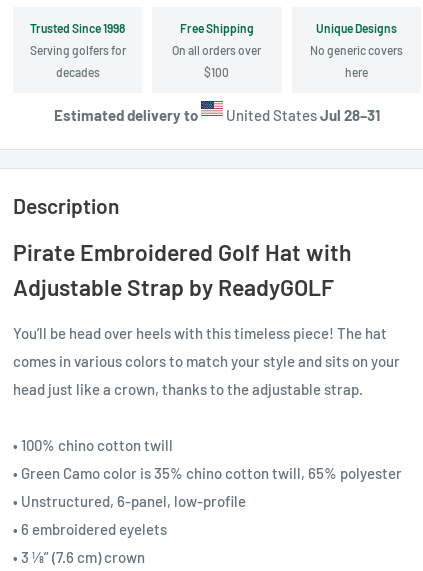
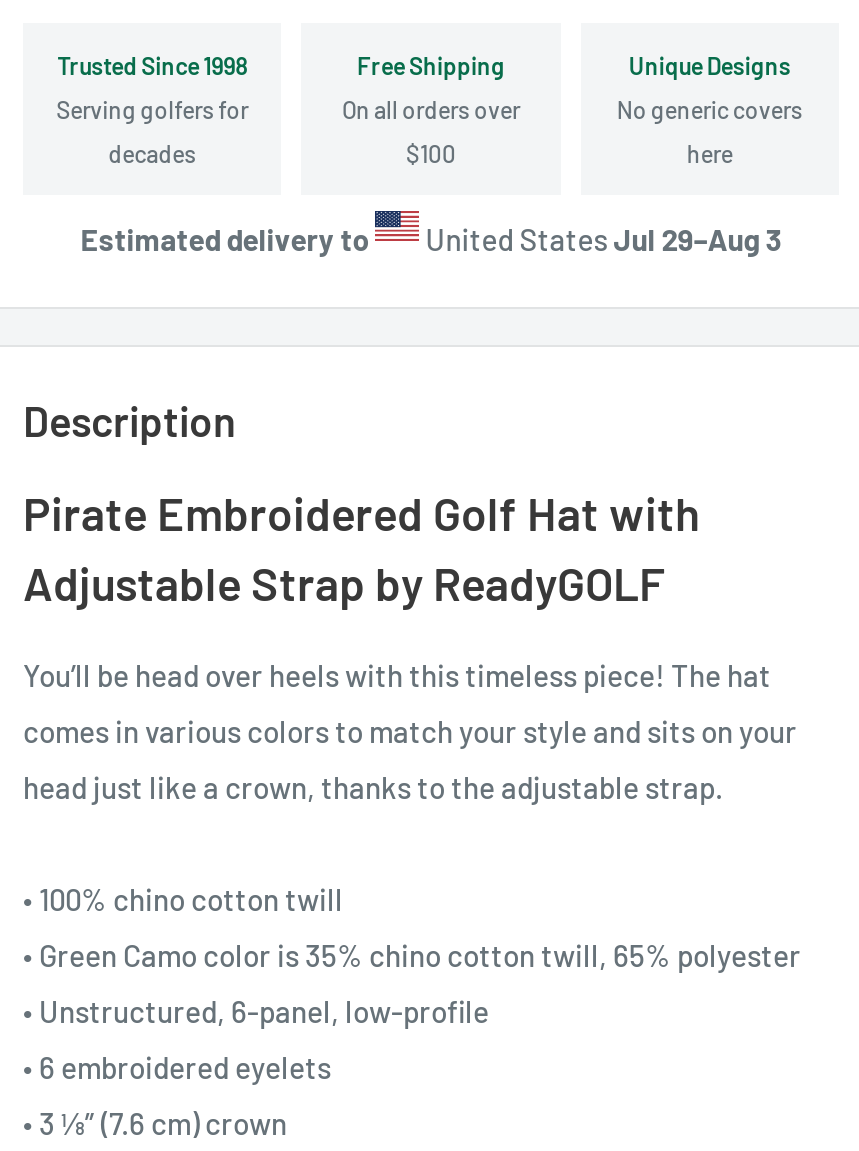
[223,106,380,124] United States Jul 28–31 -> [419,221,781,257] United States Jul 29–Aug 3

